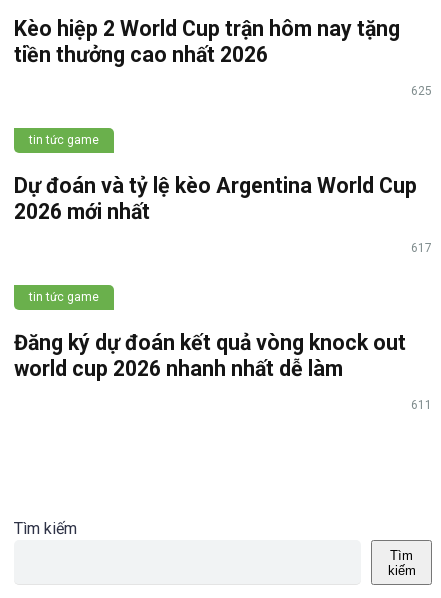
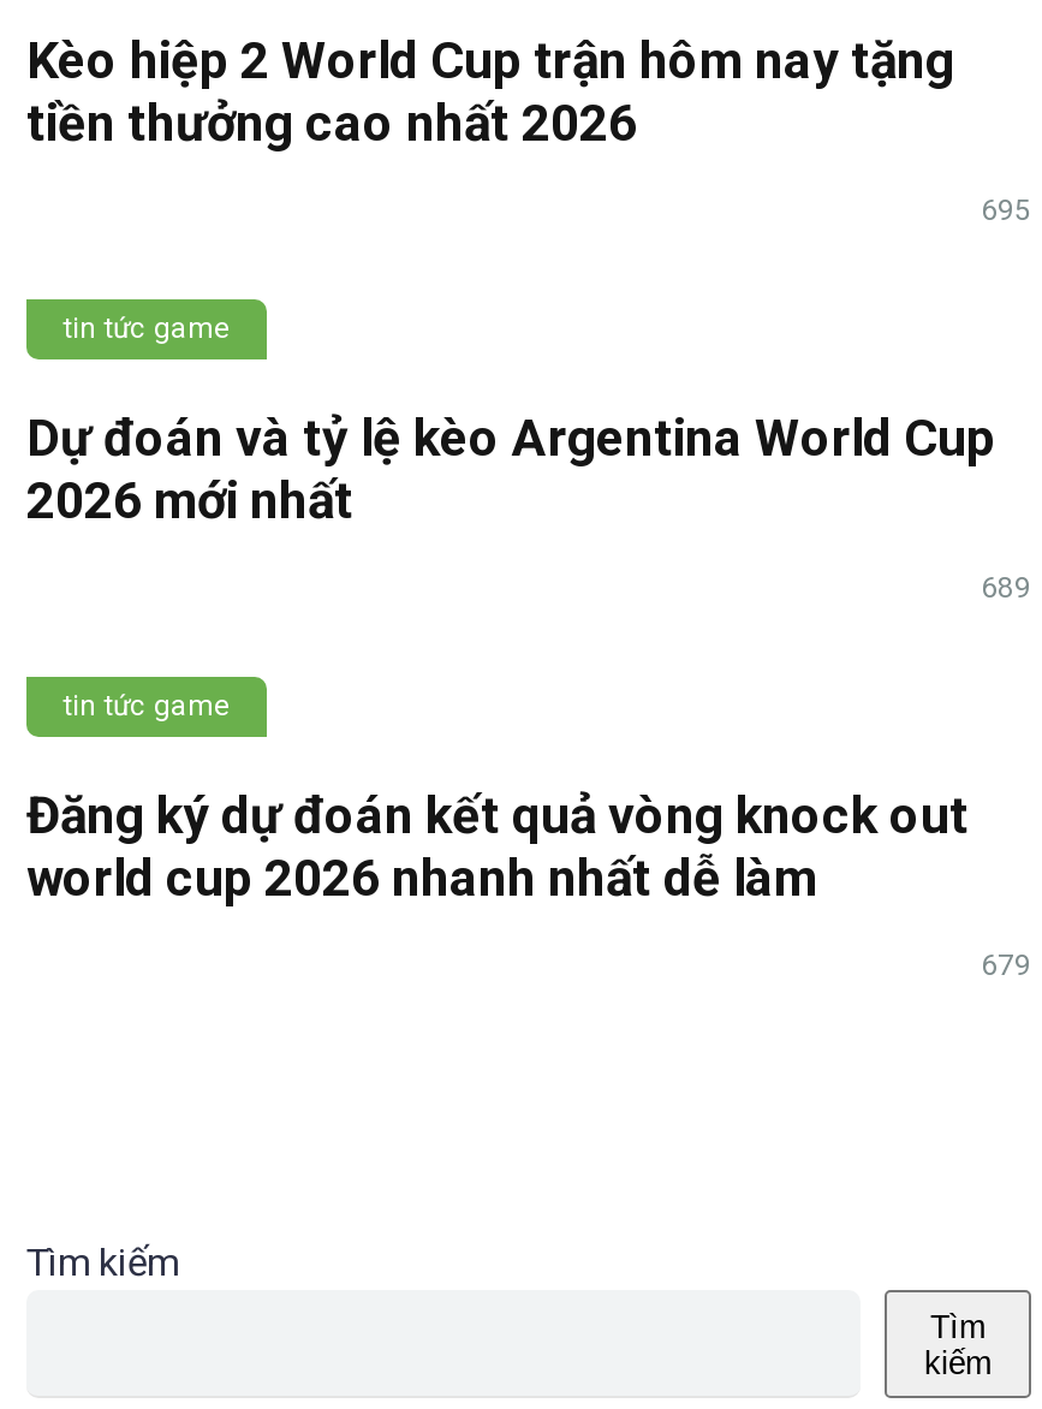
[411,84,432,98] 625 -> [981,194,1031,227] 695
[411,241,432,255] 617 -> [981,571,1031,605] 689
[411,398,432,412] 611 -> [981,949,1031,982] 679

